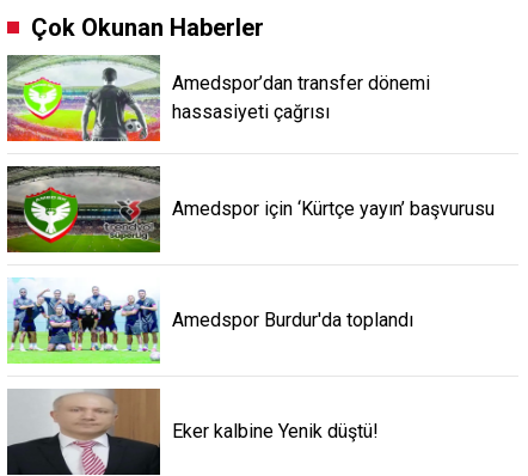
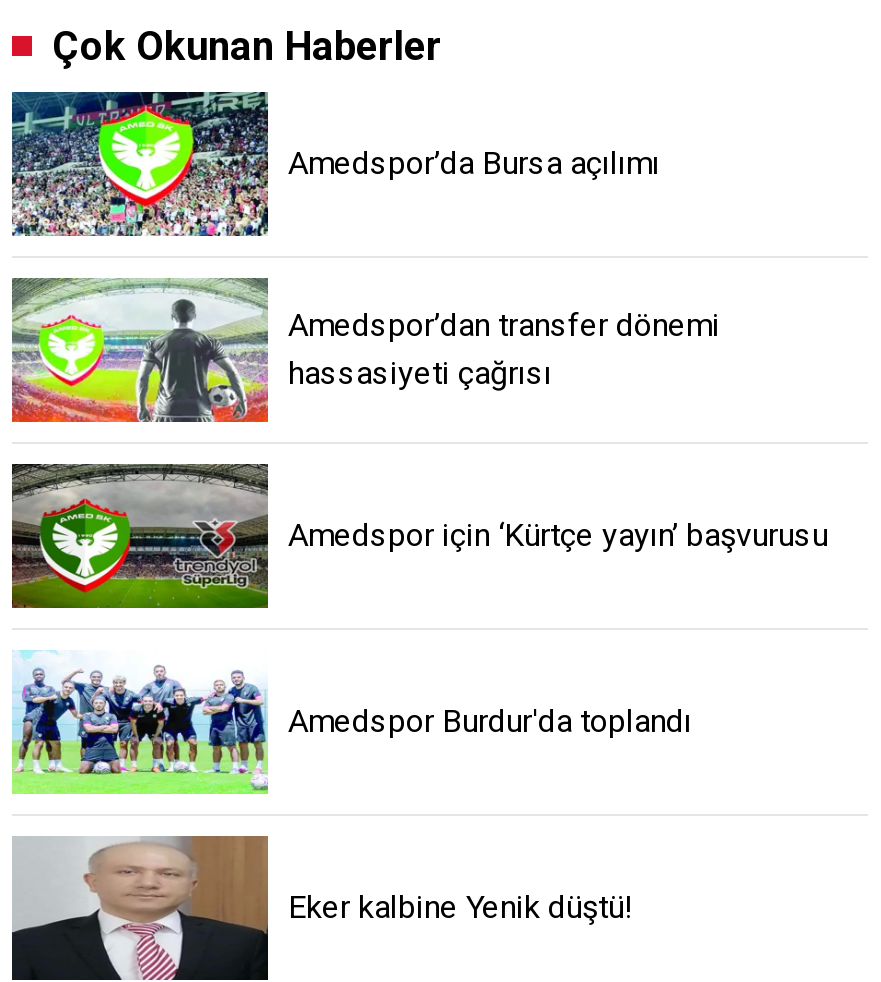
none -> [12,90,660,238] [image] | Amedspor’da Bursa açılımı

